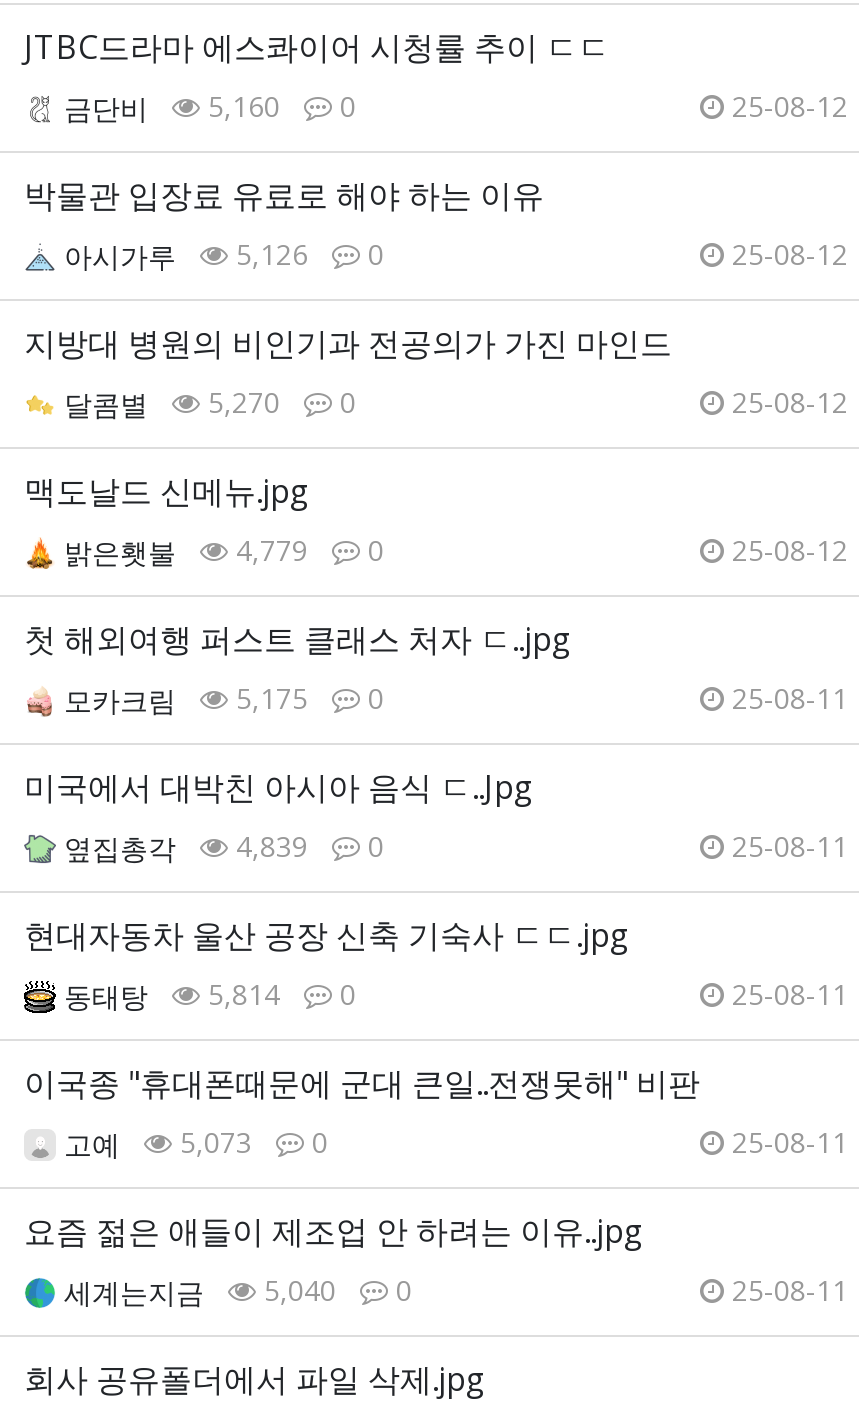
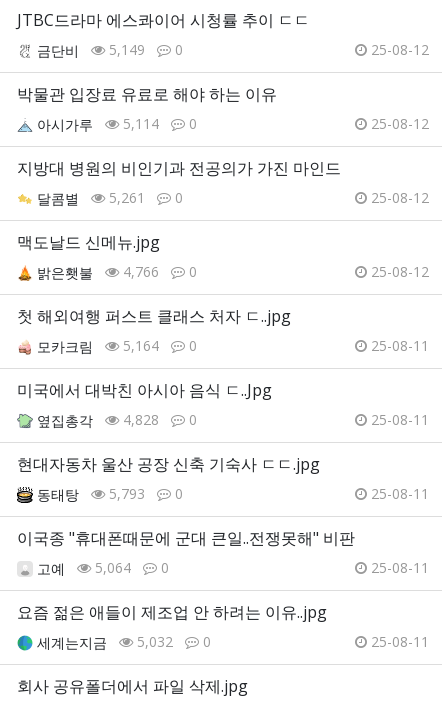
[64,87,356,128] 금단비 5,160 0 -> [37,40,183,60] 금단비 5,149 0
[64,235,384,276] 아시가루 5,126 0 -> [37,114,197,134] 아시가루 5,114 0
[64,383,356,424] 달콤별 5,270 0 -> [37,188,183,208] 달콤별 5,261 0
[228,531,308,569] 4,779 -> [119,262,159,281] 4,766
[64,679,384,720] 모카크림 5,175 0 -> [37,336,197,356] 모카크림 5,164 0
[64,827,384,868] 옆집총각 4,839 0 -> [37,410,197,430] 옆집총각 4,828 0
[64,975,356,1016] 동태탕 5,814 0 -> [37,484,183,504] 동태탕 5,793 0
[64,1123,328,1164] 고예 5,073 0 -> [37,558,169,578] 고예 5,064 0
[64,1271,412,1312] 세계는지금 5,040 0 -> [37,632,211,652] 세계는지금 5,032 0

